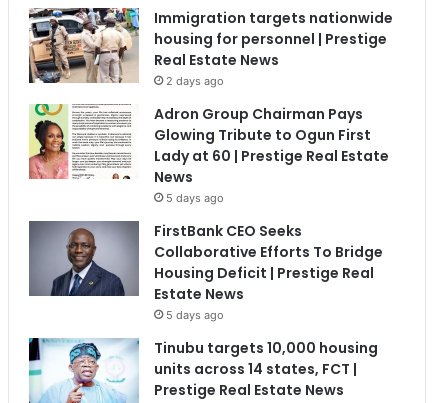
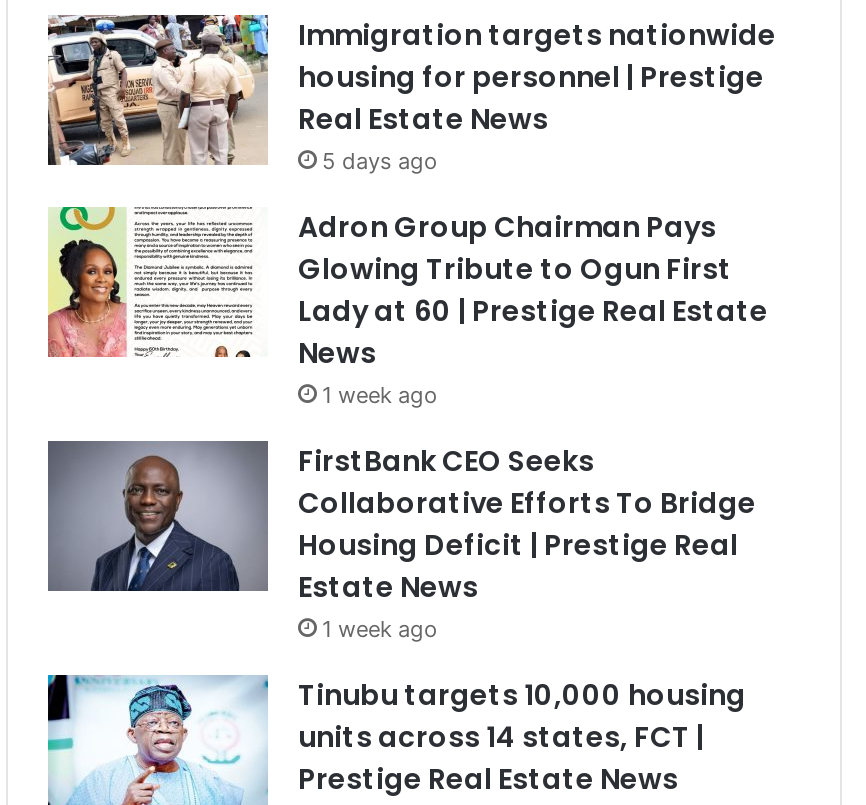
[166,74,224,88] 2 days ago -> [322,146,438,174] 5 days ago
[166,191,224,205] 5 days ago -> [322,380,438,408] 1 week ago
[166,308,224,322] 5 days ago -> [322,614,438,642] 1 week ago

